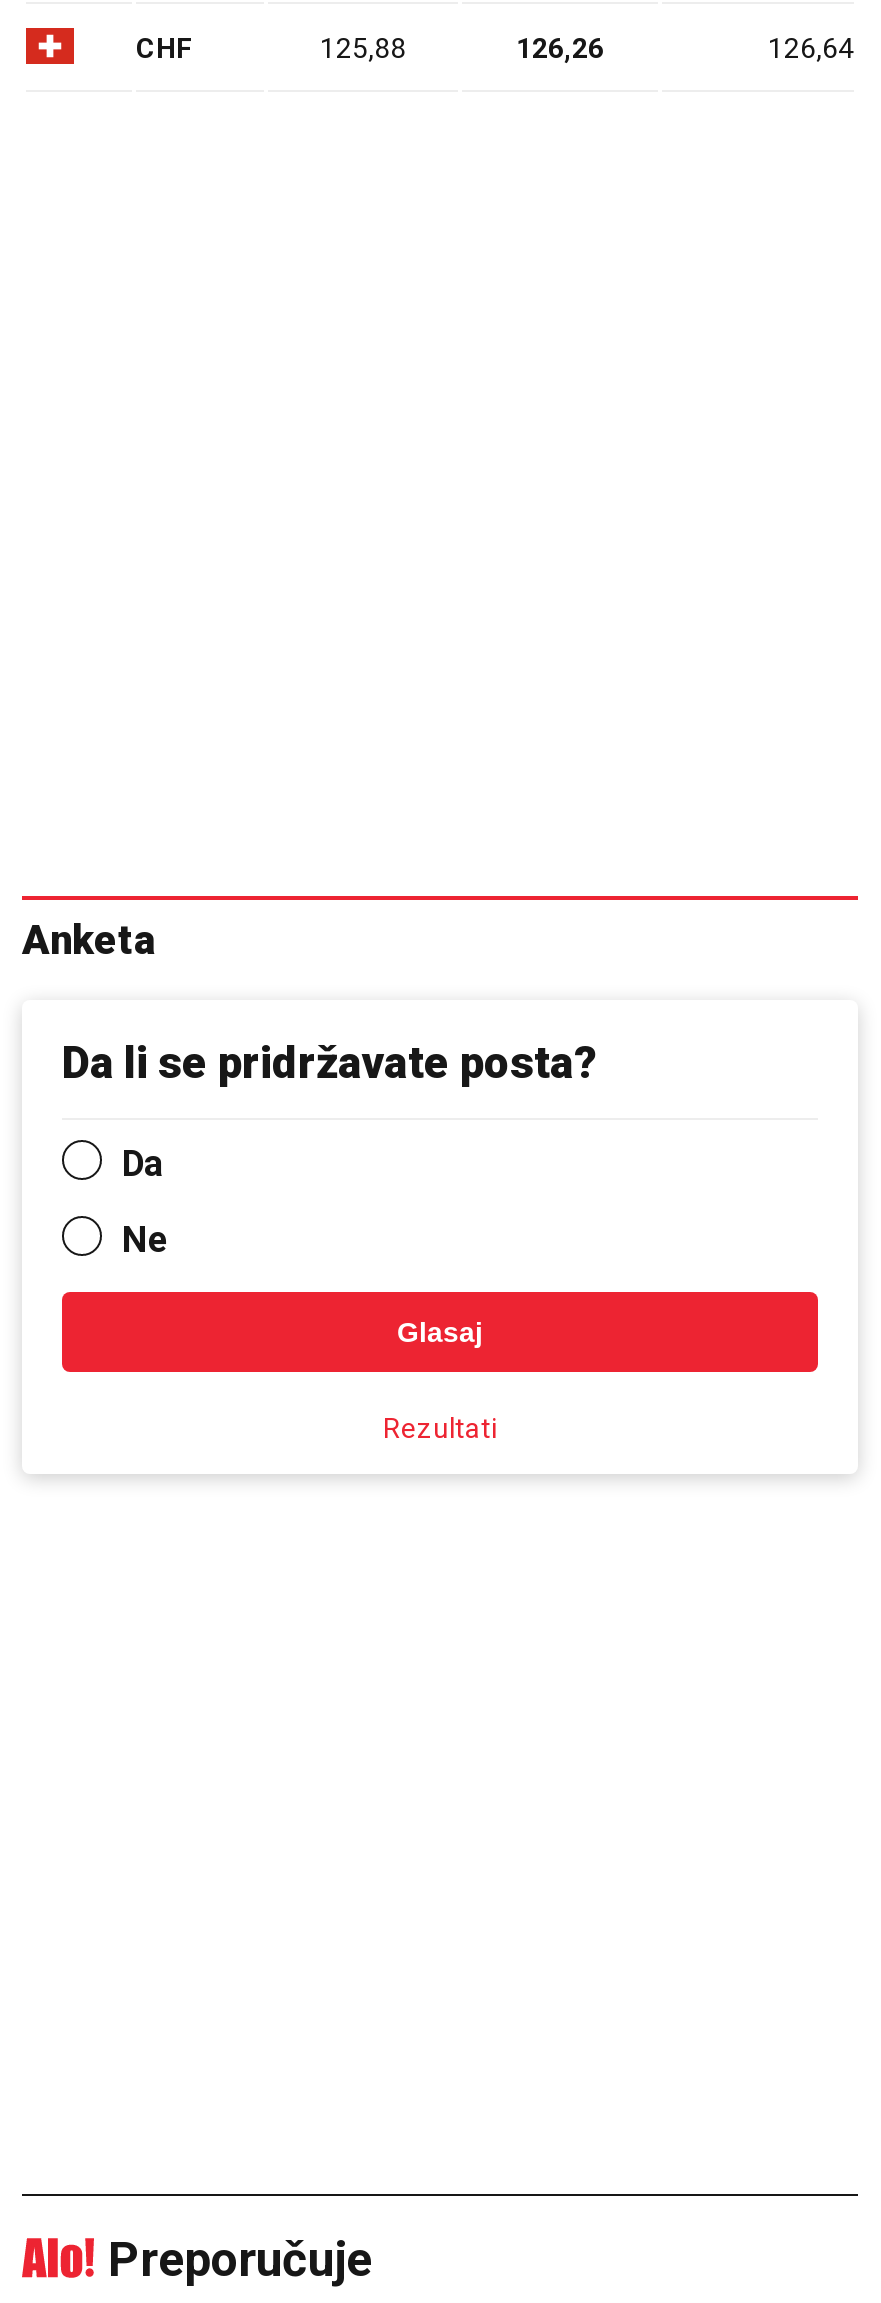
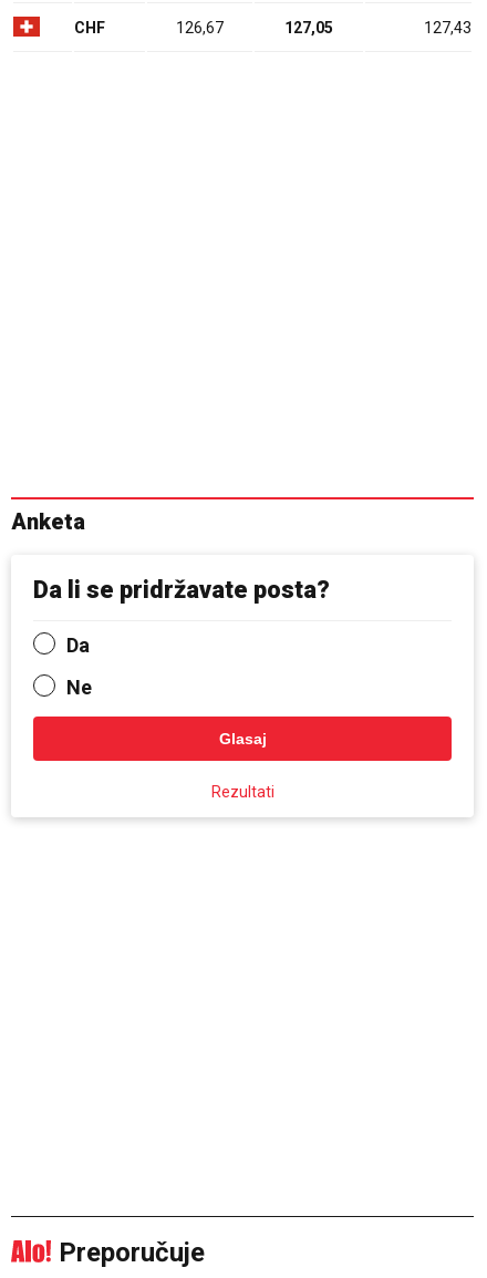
[320,33,406,65] 125,88 -> [176,19,224,37] 126,67
[516,33,604,65] 126,26 -> [284,19,333,37] 127,05
[768,33,854,65] 126,64 -> [424,19,472,37] 127,43

